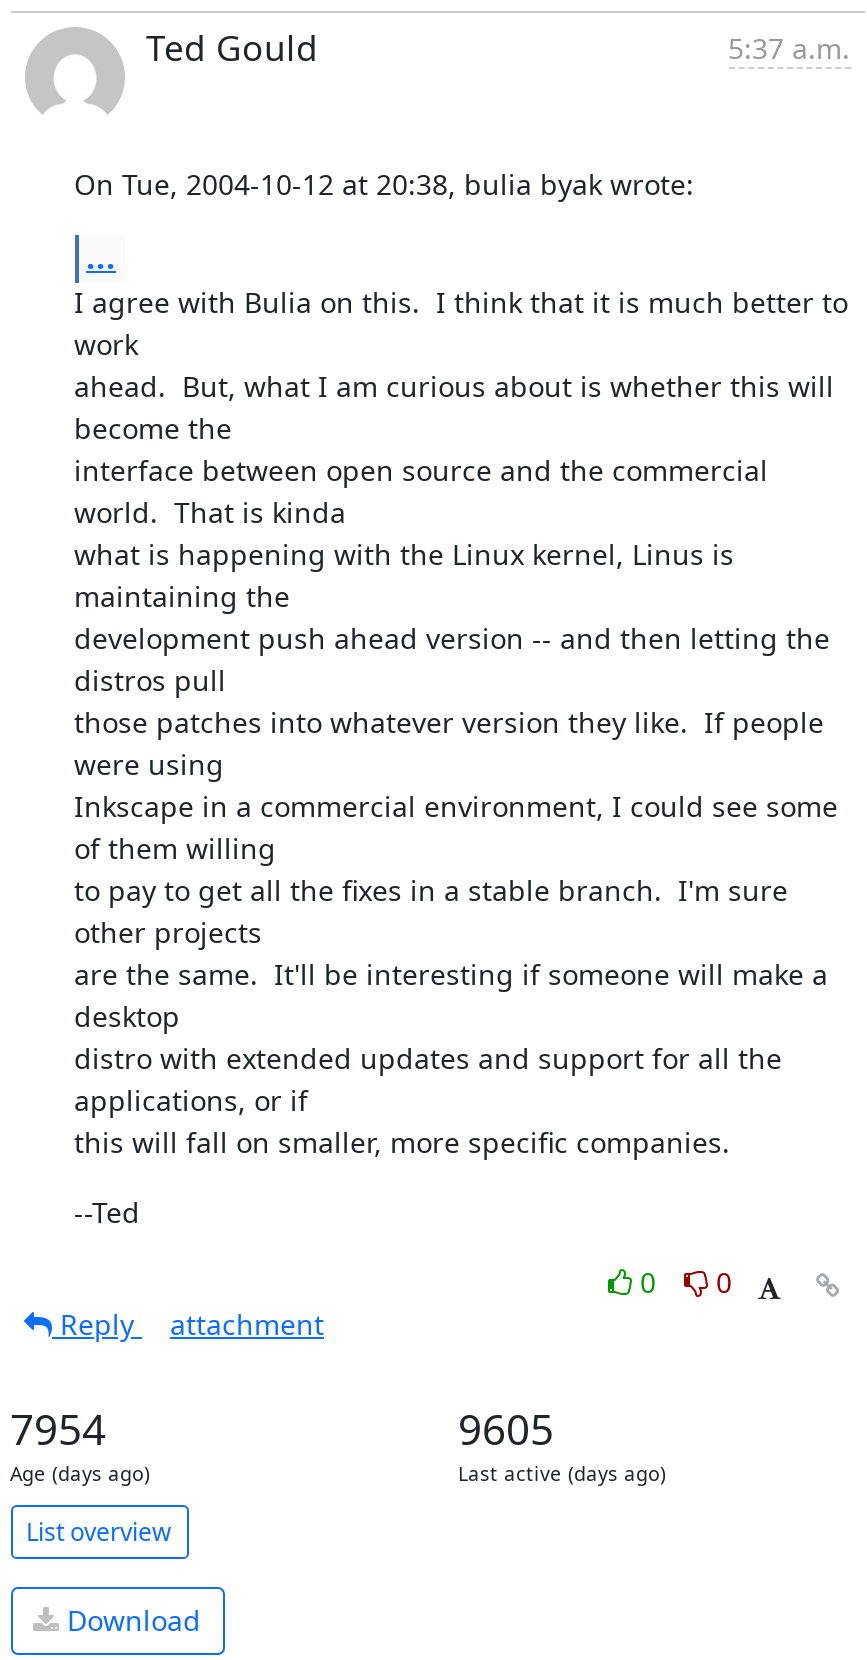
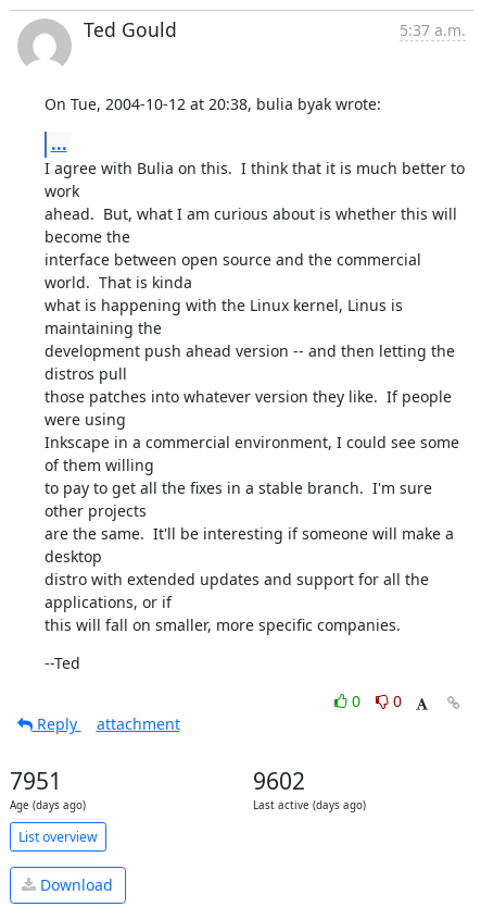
[10,1401,106,1457] 7954 -> [9,766,61,796] 7951
[458,1401,554,1457] 9605 -> [252,766,305,796] 9602

